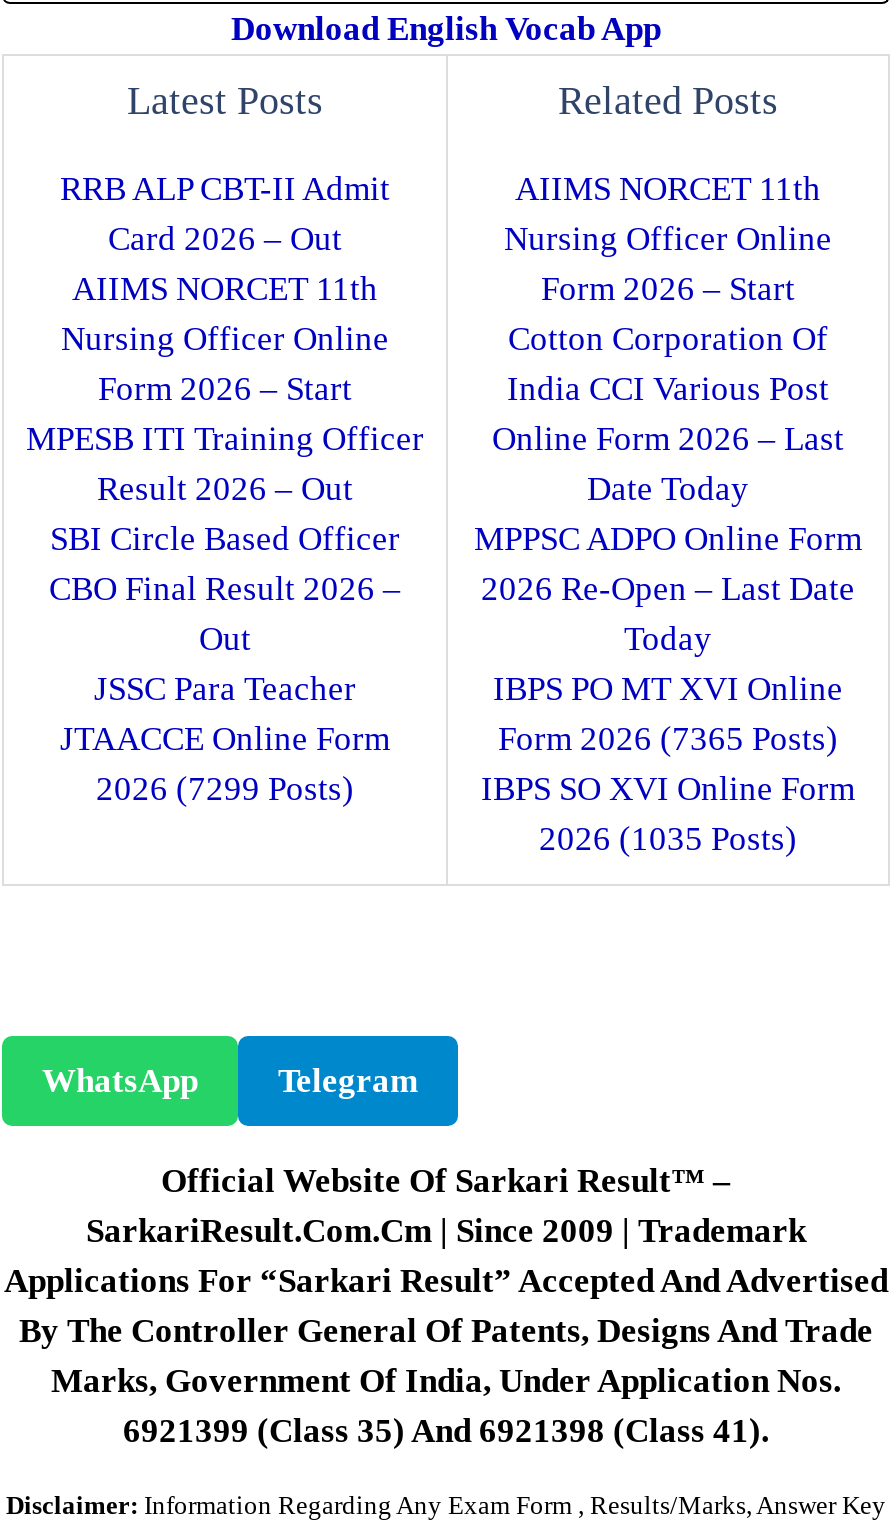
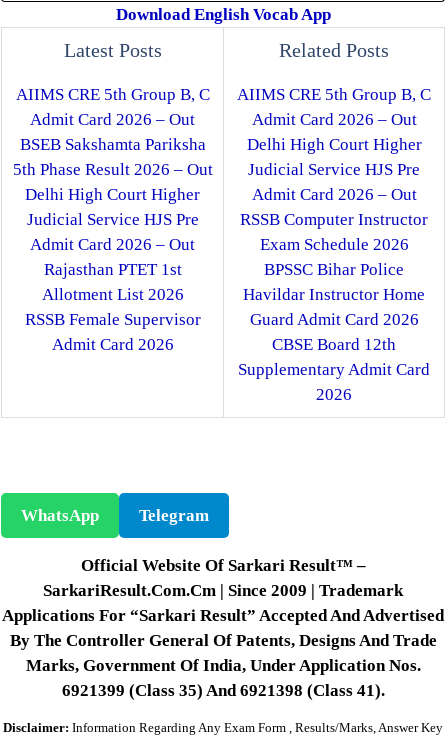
[26,169,424,807] RRB ALP CBT-II Admit | Card 2026 – Out | AIIMS NORCET 11th | Nursing Officer Online | Form 2026 – Start | MPESB ITI Training Officer | Result 2026 – Out | SBI Circle Based Officer | CBO Final Result 2026 – | Out | JSSC Para Teacher | JTAACCE Online Form | 2026 (7299 Posts) -> [12,85,212,354] AIIMS CRE 5th Group B, C | Admit Card 2026 – Out | BSEB Sakshamta Pariksha | 5th Phase Result 2026 – Out | Delhi High Court Higher | Judicial Service HJS Pre | Admit Card 2026 – Out | Rajasthan PTET 1st | Allotment List 2026 | RSSB Female Supervisor | Admit Card 2026
[474,169,862,857] AIIMS NORCET 11th | Nursing Officer Online | Form 2026 – Start | Cotton Corporation Of | India CCI Various Post | Online Form 2026 – Last | Date Today | MPPSC ADPO Online Form | 2026 Re-Open – Last Date | Today | IBPS PO MT XVI Online | Form 2026 (7365 Posts) | IBPS SO XVI Online Form | 2026 (1035 Posts) -> [237,85,431,404] AIIMS CRE 5th Group B, C | Admit Card 2026 – Out | Delhi High Court Higher | Judicial Service HJS Pre | Admit Card 2026 – Out | RSSB Computer Instructor | Exam Schedule 2026 | BPSSC Bihar Police | Havildar Instructor Home | Guard Admit Card 2026 | CBSE Board 12th | Supplementary Admit Card | 2026

